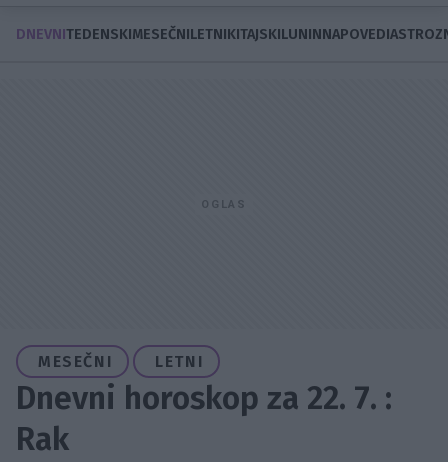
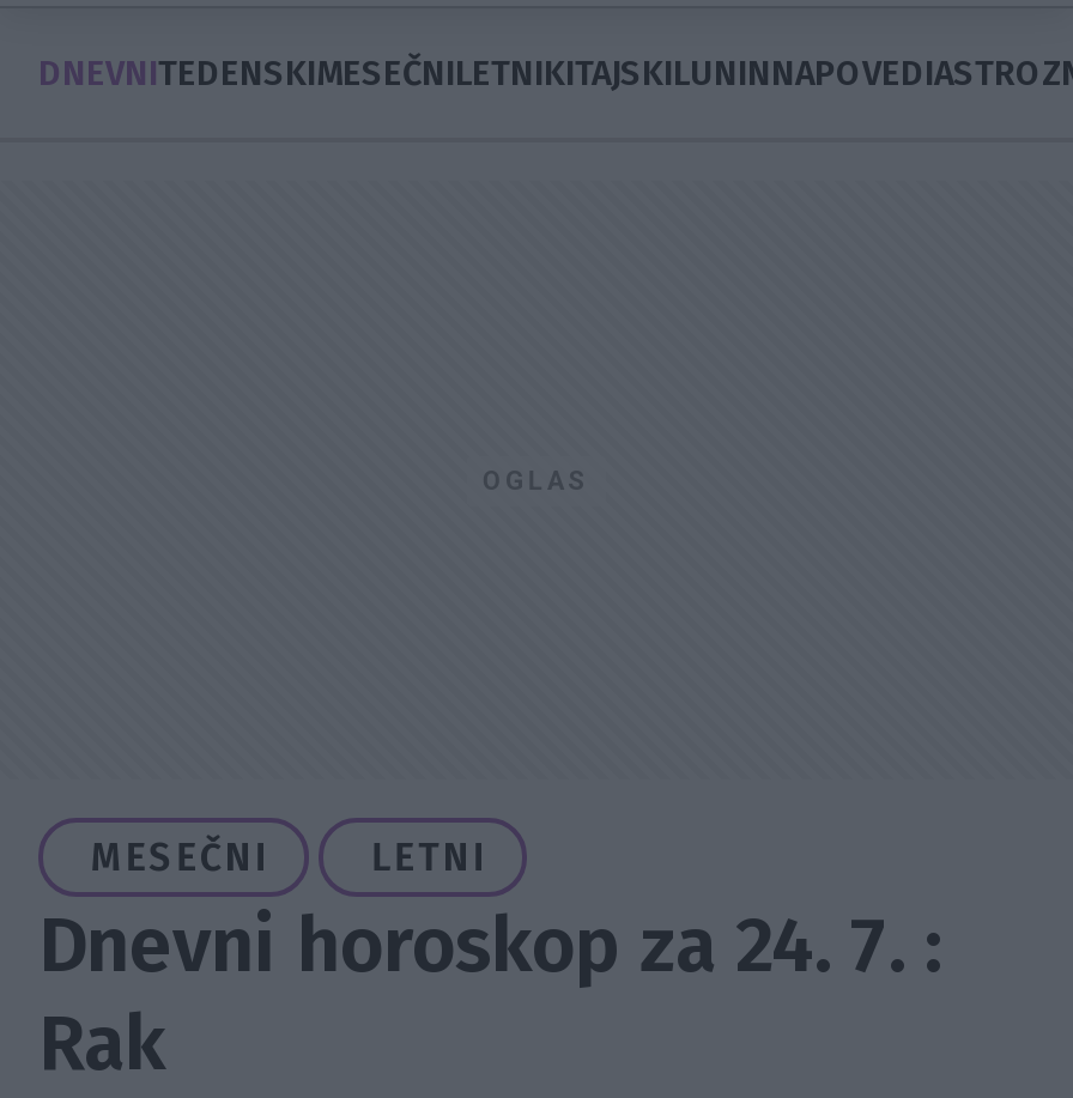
[16,379,392,417] Dnevni horoskop za 22. 7. : -> [38,899,941,990] Dnevni horoskop za 24. 7. :

